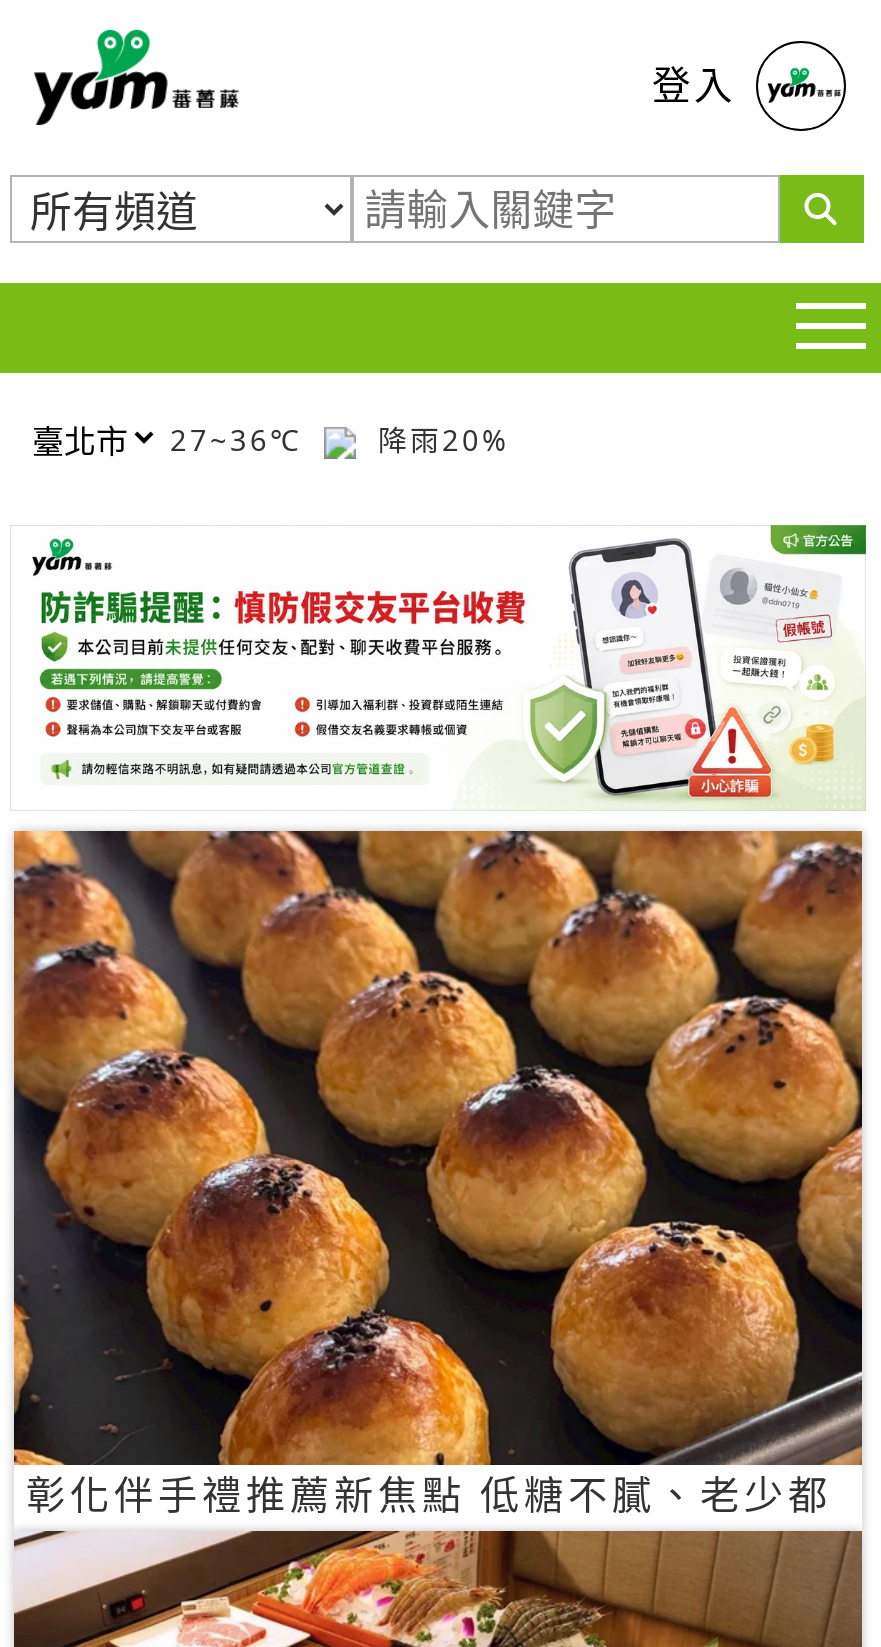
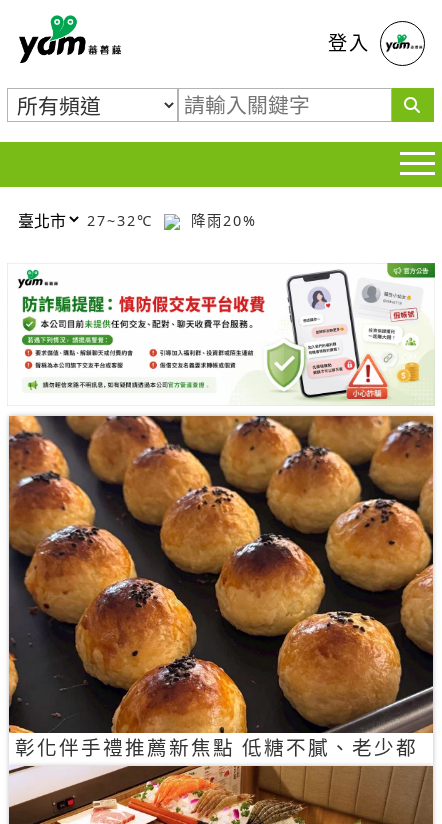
[170,420,510,458] 27~36℃ 降雨20% -> [87,210,257,229] 27~32℃ 降雨20%

